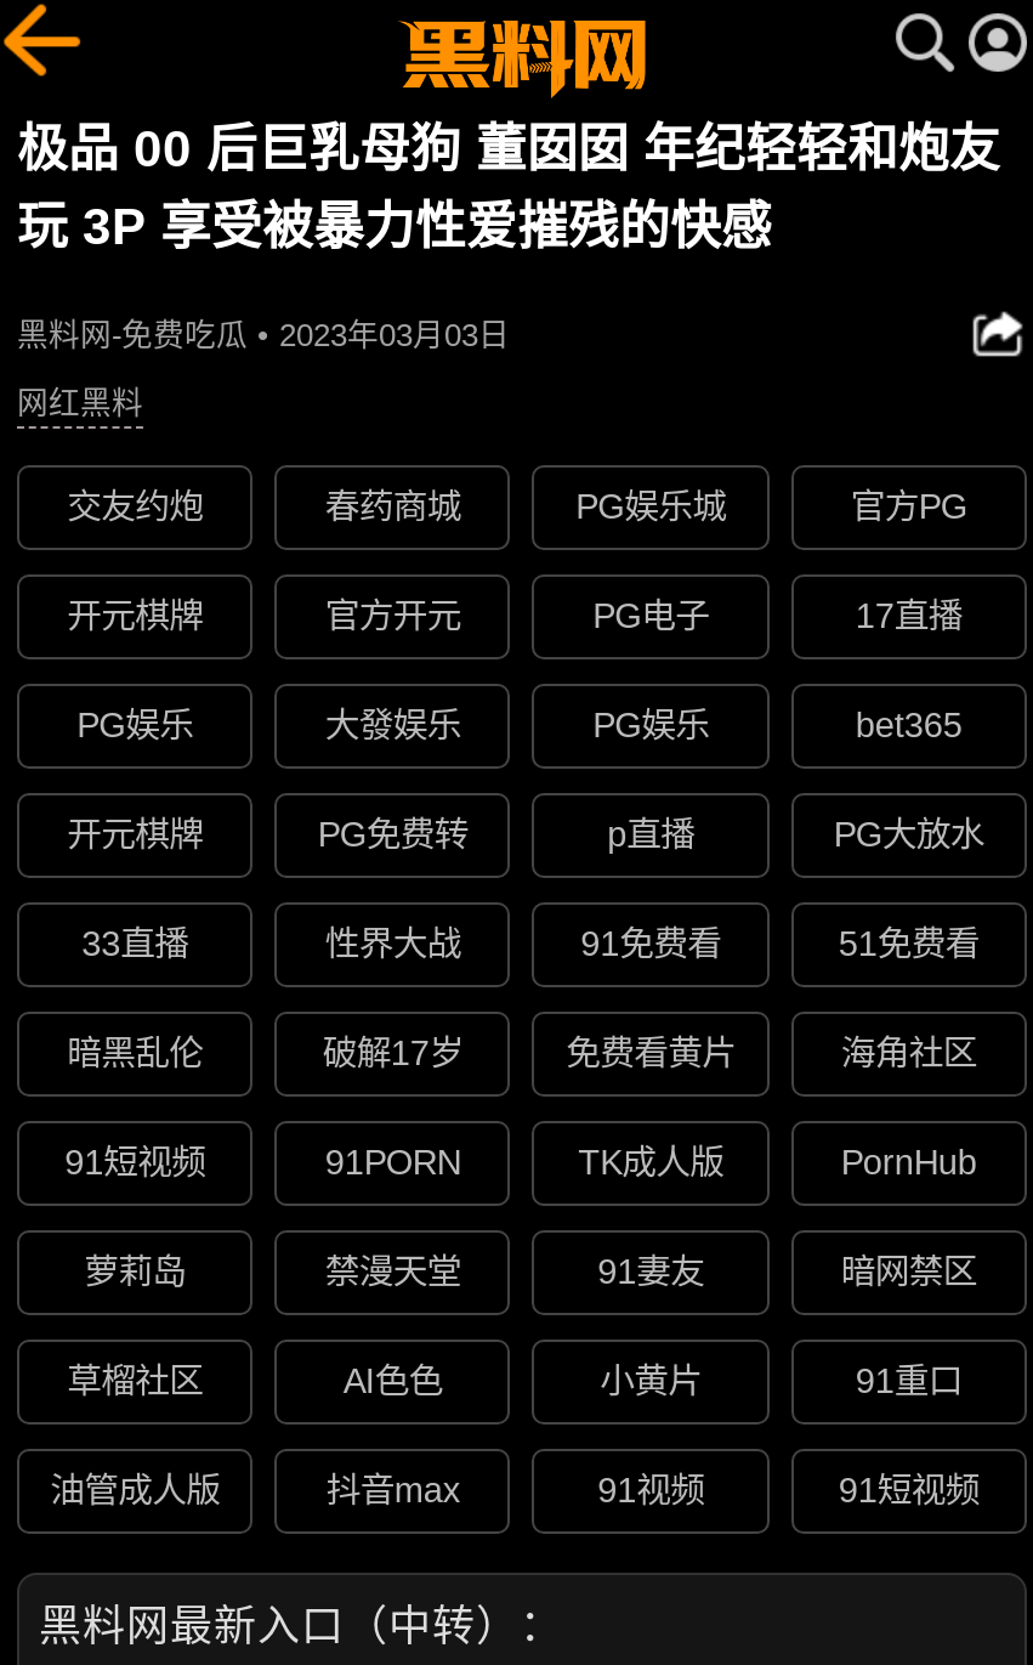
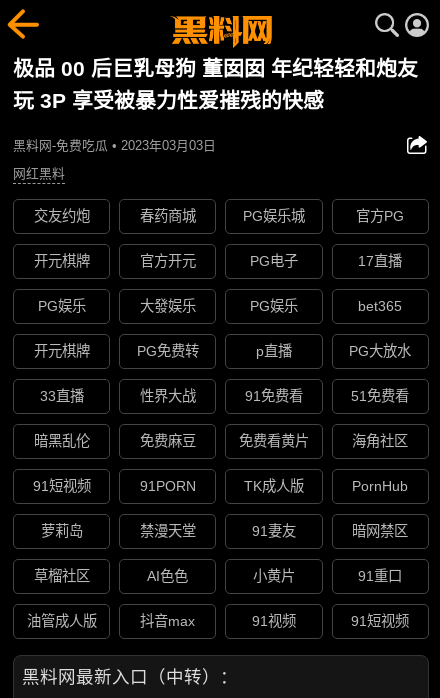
[322,1034,463,1073] 破解17岁 -> [140,433,196,449] 免费麻豆

